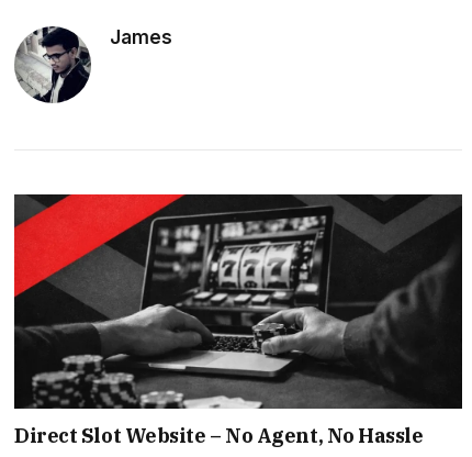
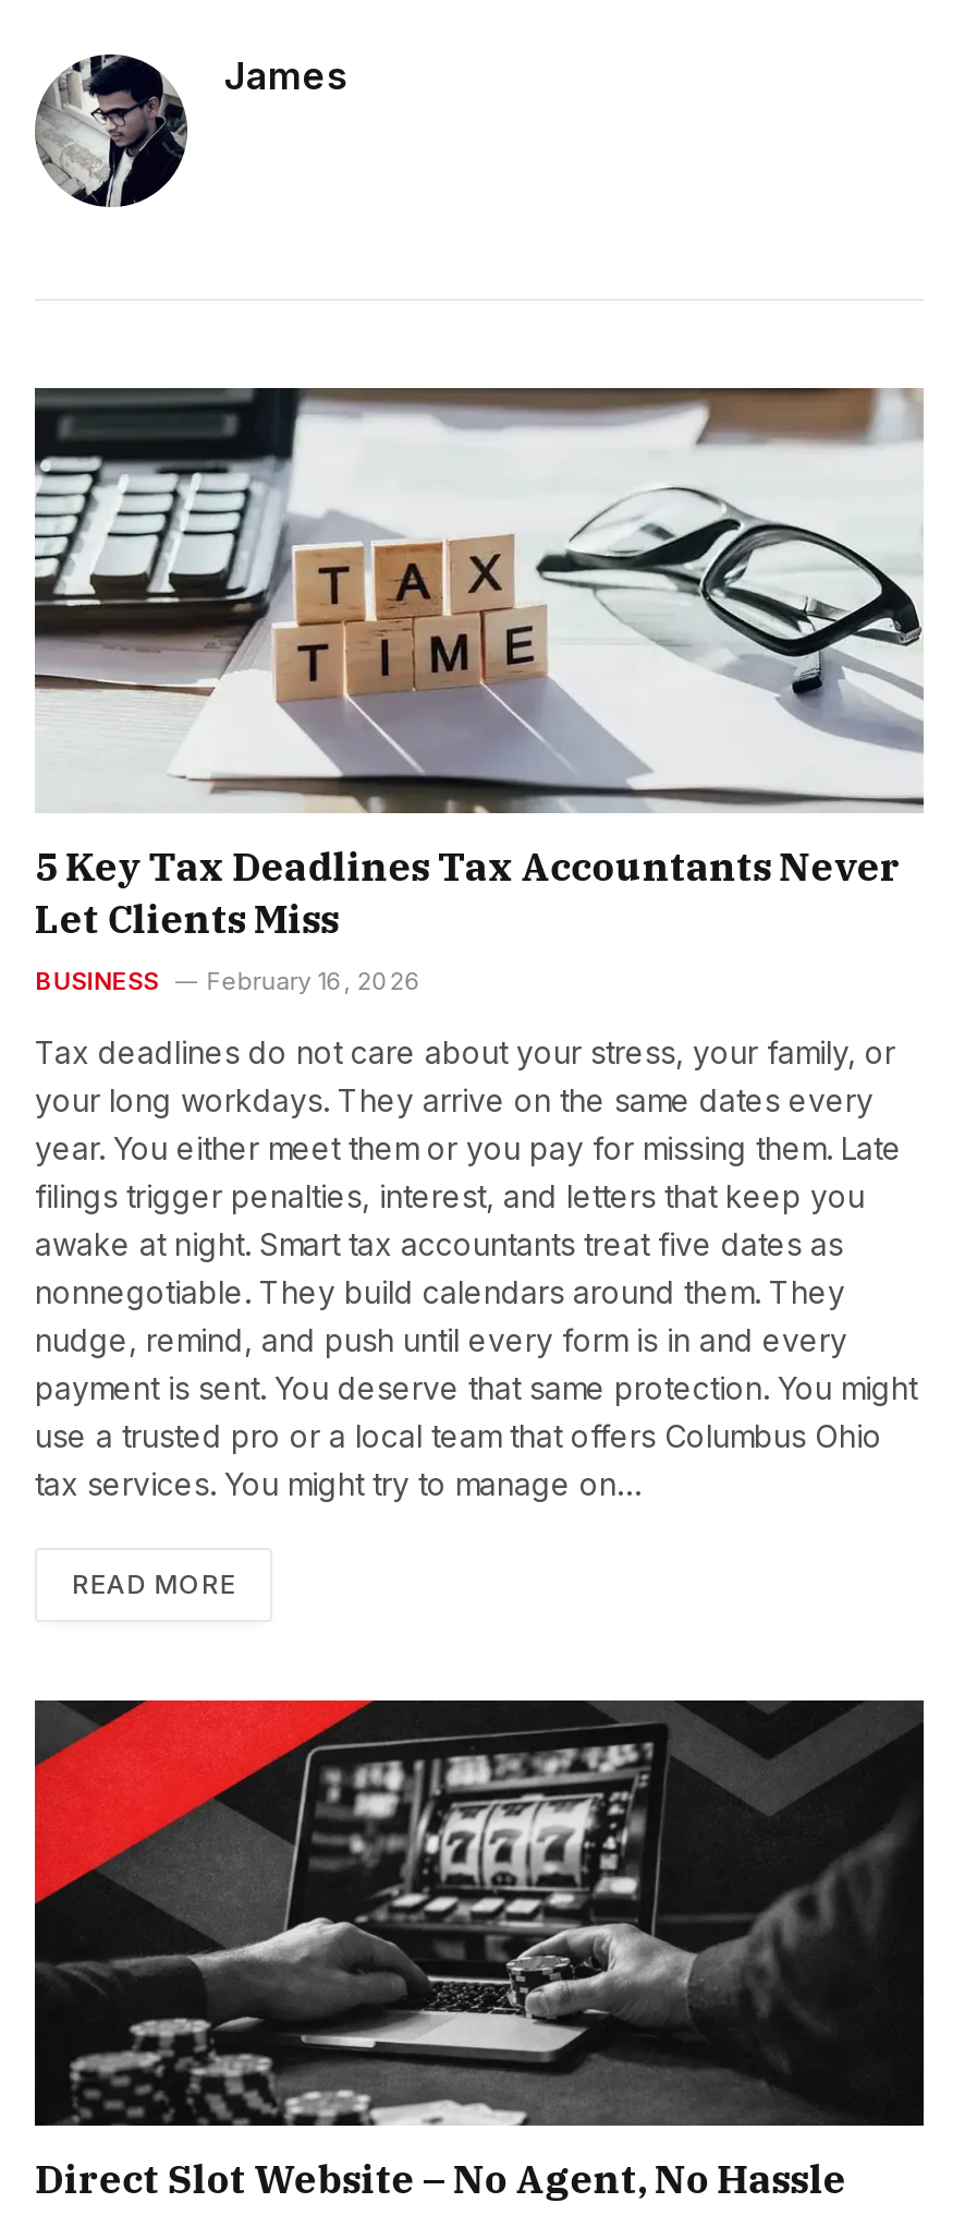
none -> [33,386,926,1601] [image] | 5 Key Tax Deadlines Tax Accountants Never | Let Clients Miss | BUSINESS | February 16, 2026 | Tax deadlines do not care about your stress, your family, or | your long workdays. They arrive on the same dates every | year. You either meet them or you pay for missing them. Late | filings trigger penalties, interest, and letters that keep you | awake at night. Smart tax accountants treat five dates as | nonnegotiable. They build calendars around them. They | nudge, remind, and push until every form is in and every | payment is sent. You deserve that same protection. You might | use a trusted pro or a local team that offers Columbus Ohio | tax services. You might try to manage on… | READ MORE

